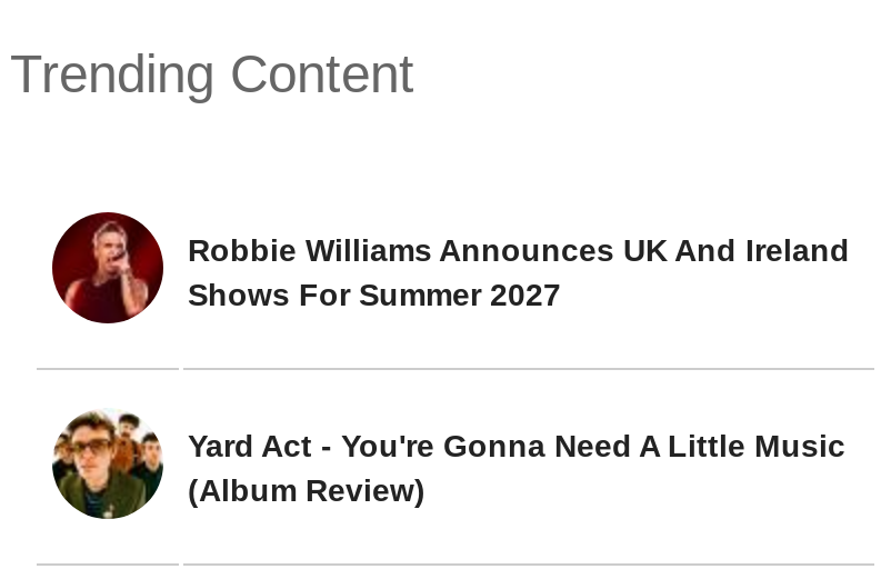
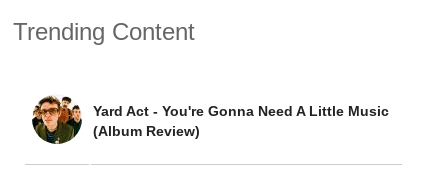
[50,210,850,323] [image] | Robbie Williams Announces UK And Ireland | Shows For Summer 2027 -> none

